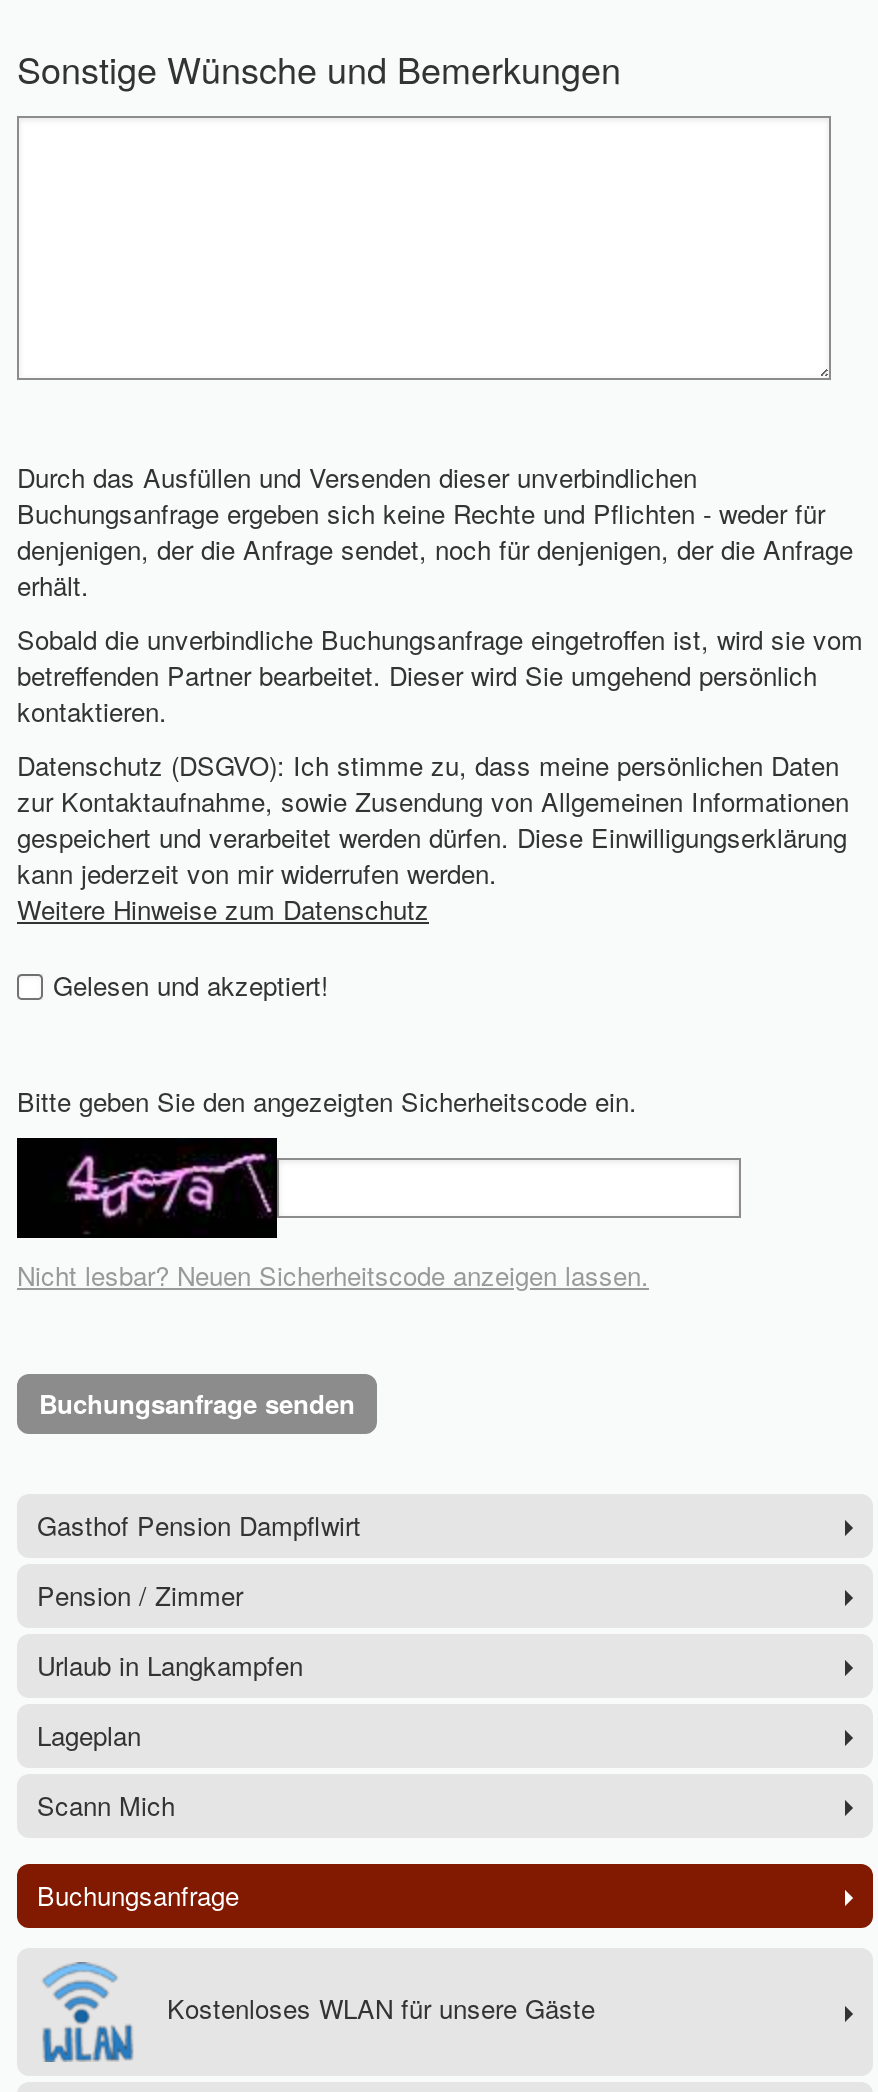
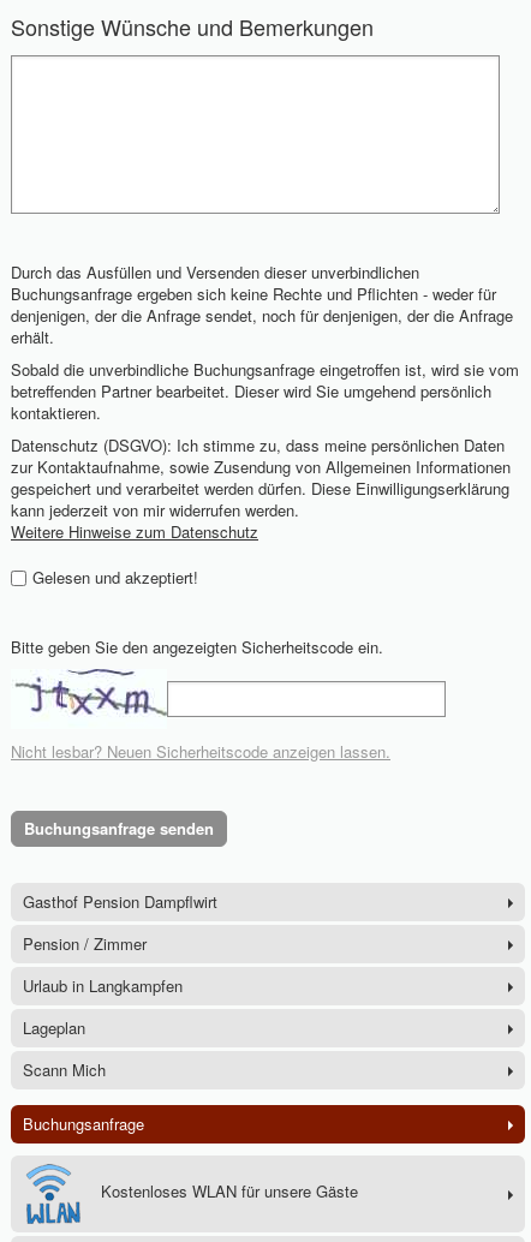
[15,1136,279,1240] [image] -> [11,668,167,729] [image]

